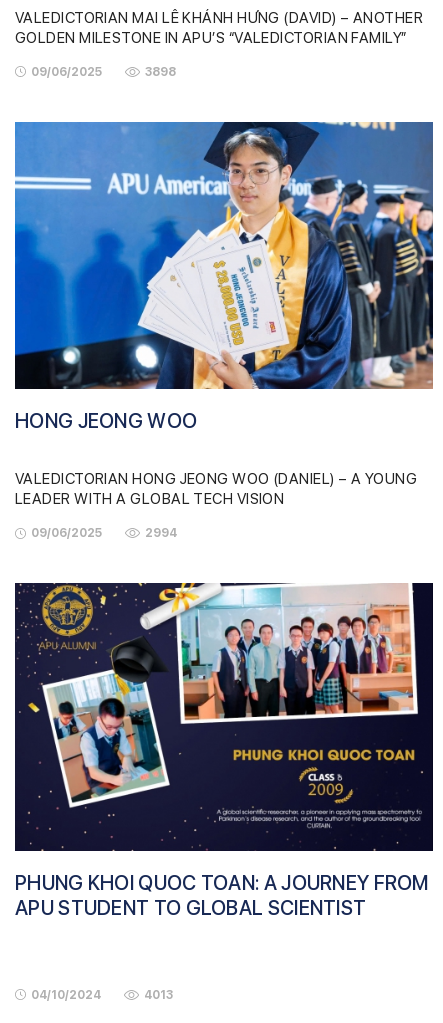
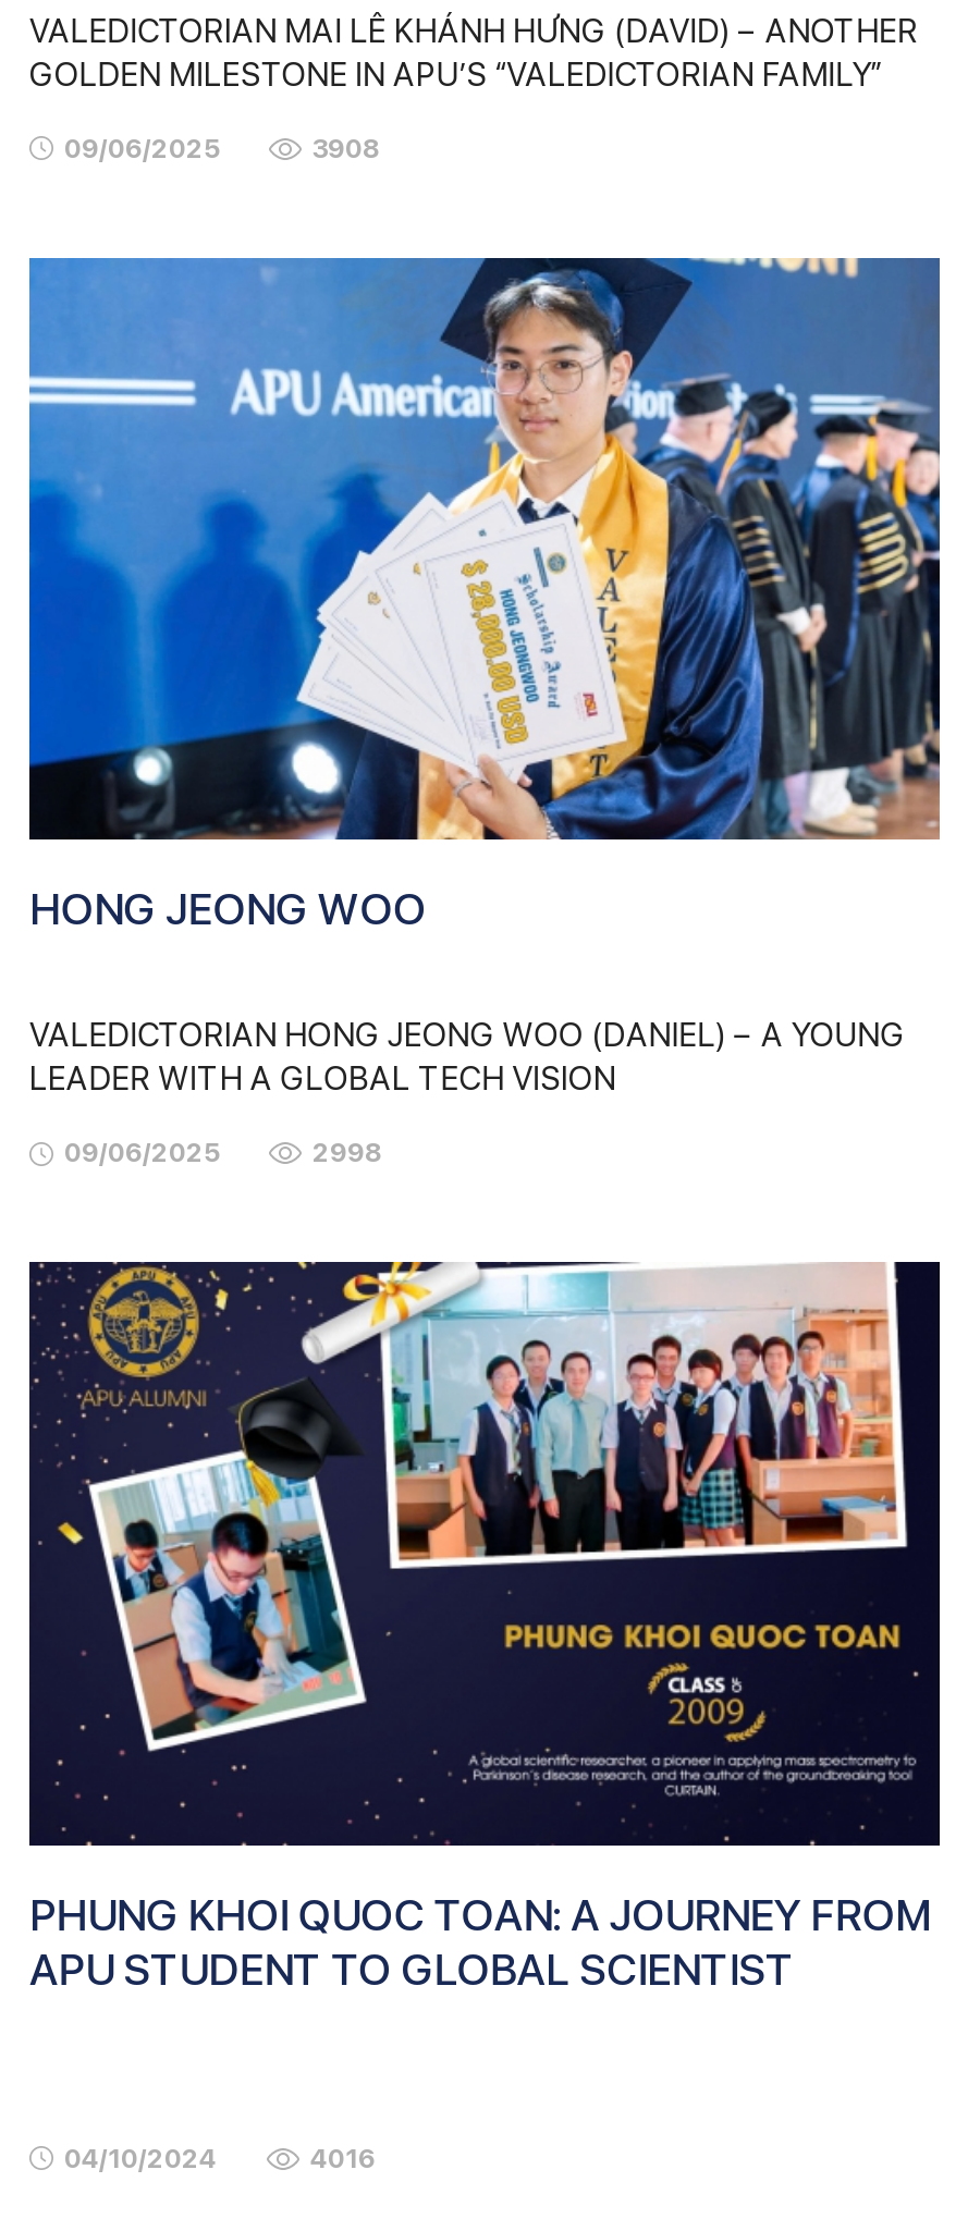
[143,65,176,79] 3898 -> [308,134,380,164] 3908
[143,526,177,540] 2994 -> [308,1139,382,1169] 2998
[142,988,173,1002] 4013 -> [306,2144,376,2174] 4016

